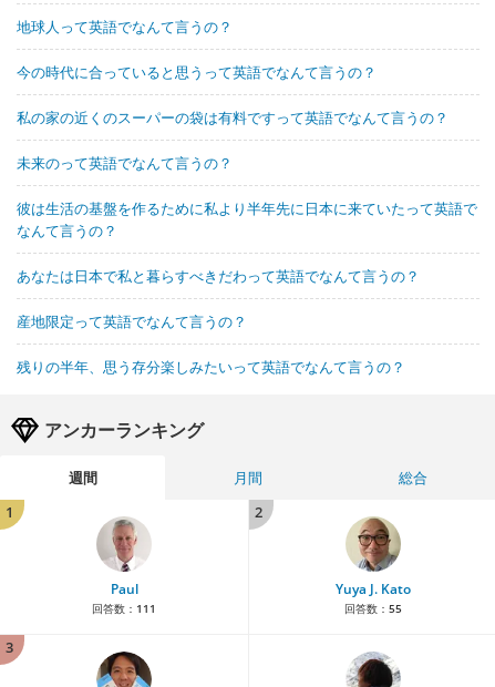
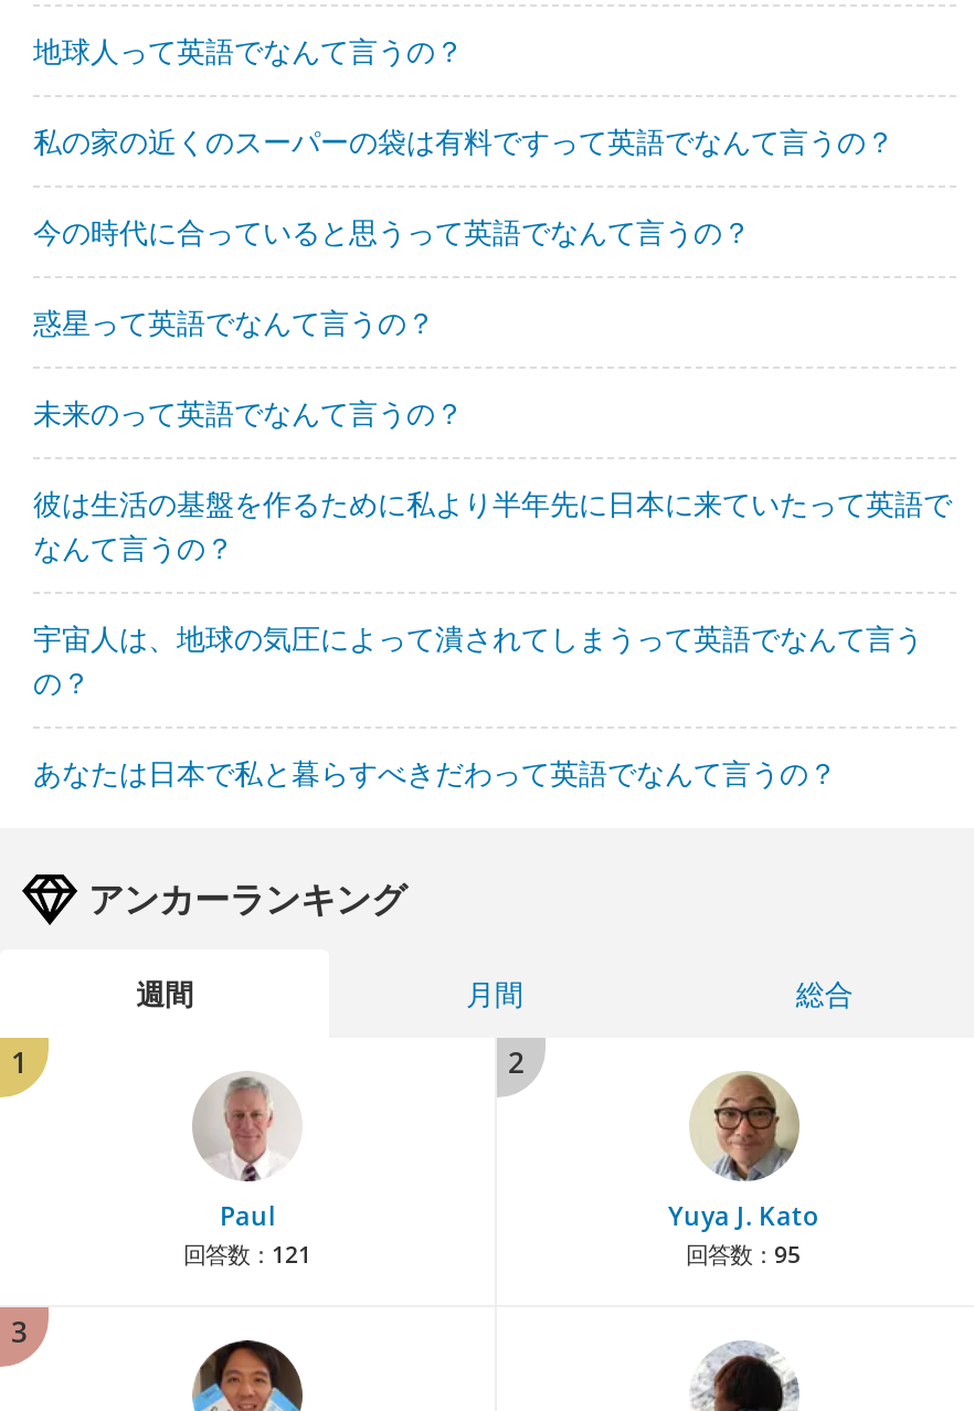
moved [17,62,377,82] -> [33,211,751,251]: 今の時代に合っていると思うって英語でなんて言うの？
none -> [33,302,435,341] 惑星って英語でなんて言うの？
moved [17,107,448,127] -> [33,121,894,160]: 私の家の近くのスーパーの袋は有料ですって英語でなんて言うの？
moved [17,152,477,240] -> [33,392,952,567]: 未来のって英語でなんて言うの？ | 彼は生活の基盤を作るために私より半年先に日本に来ていたって英語で | なんて言うの？
none -> [33,617,923,701] 宇宙人は、地球の気圧によって潰されてしまうって英語でなんて言う | の？
moved [17,265,420,285] -> [33,752,837,792]: あなたは日本で私と暮らすべきだわって英語でなんて言うの？
[17,311,405,376] 産地限定って英語でなんて言うの？ | 残りの半年、思う存分楽しみたいって英語でなんて言うの？ -> none
[92,600,156,616] 回答数：111 -> [183,1238,311,1269] 回答数：121
[344,600,401,616] 回答数：55 -> [686,1238,801,1269] 回答数：95

